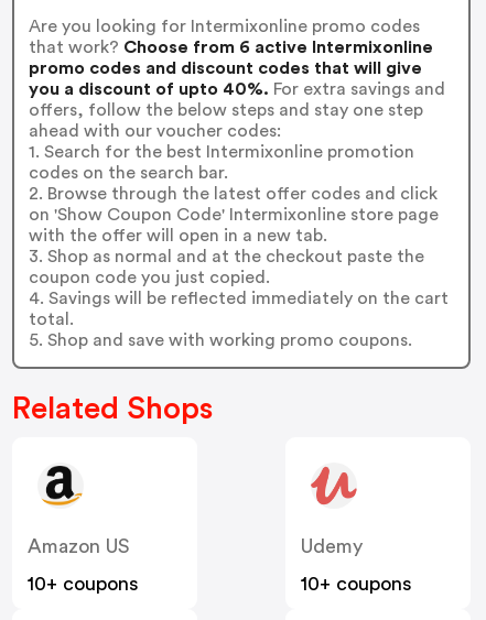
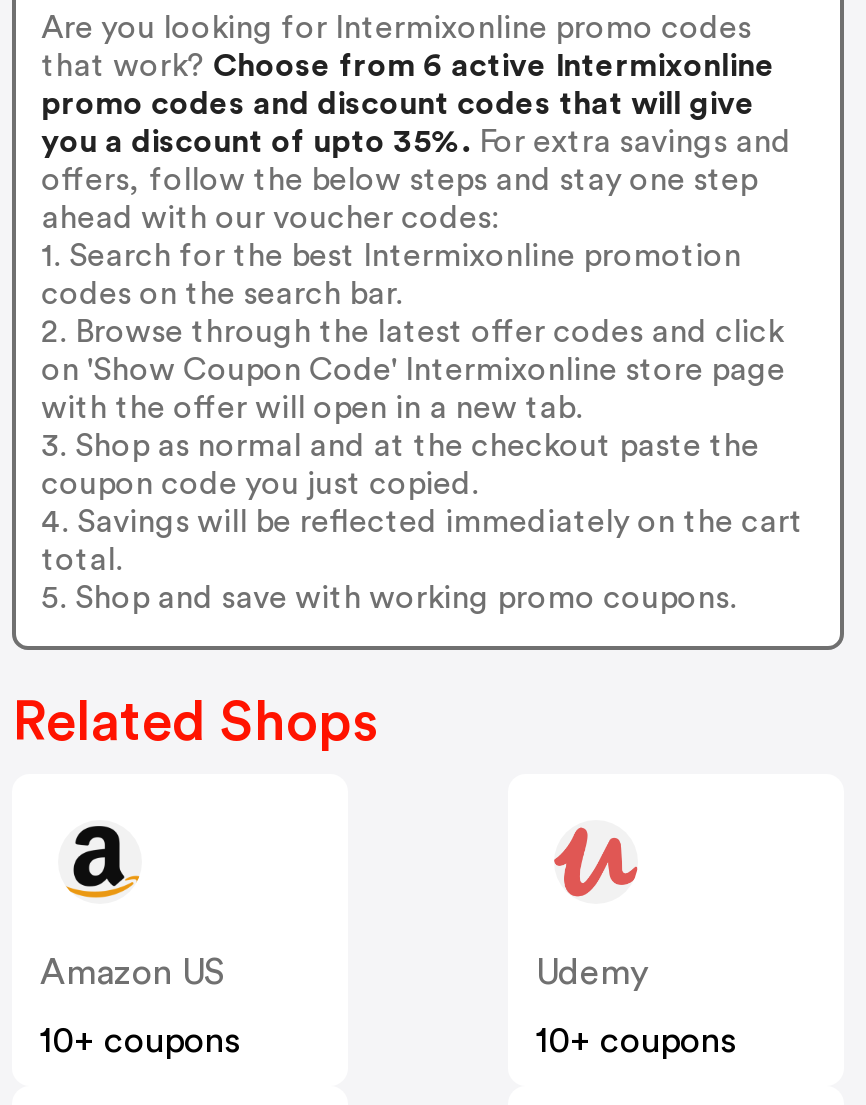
[28,80,445,98] you a discount of upto 40%. For extra savings and -> [41,126,791,158] you a discount of upto 35%. For extra savings and

